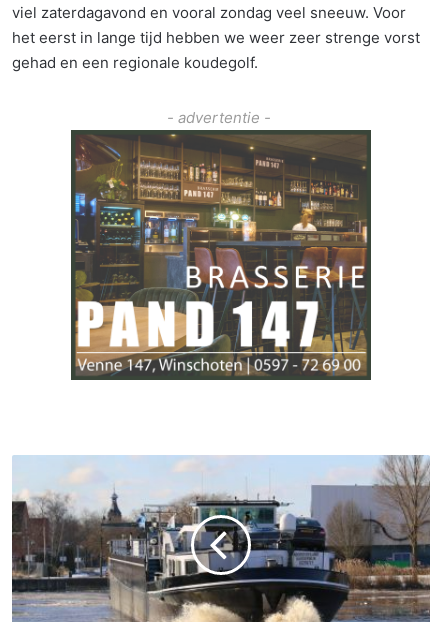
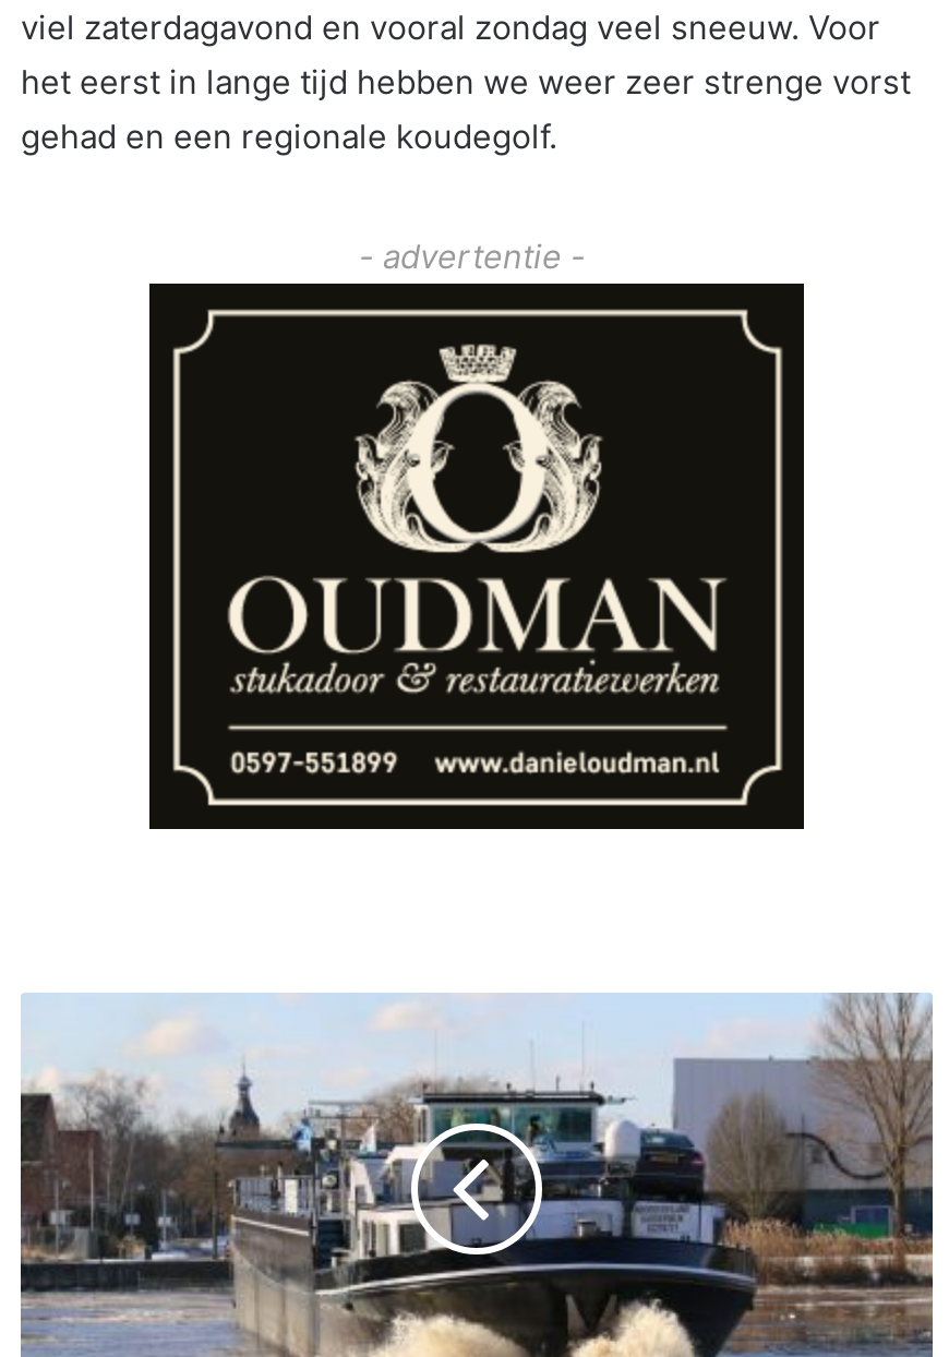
[71,130,371,380] [image] -> [152,286,802,827] [image]

